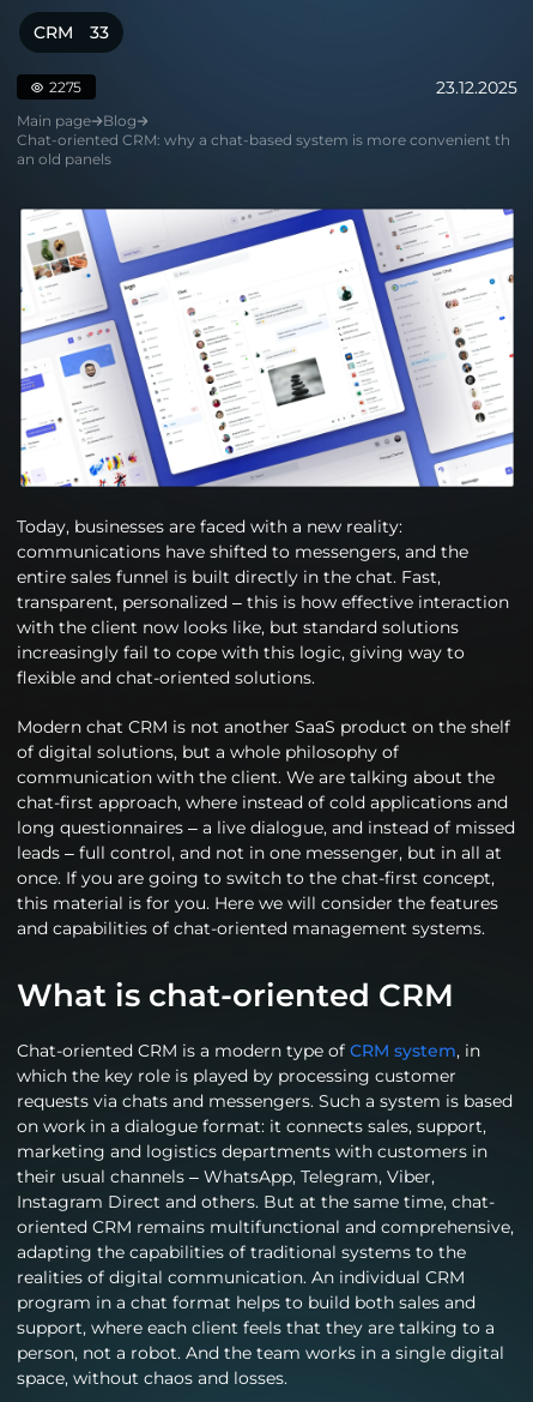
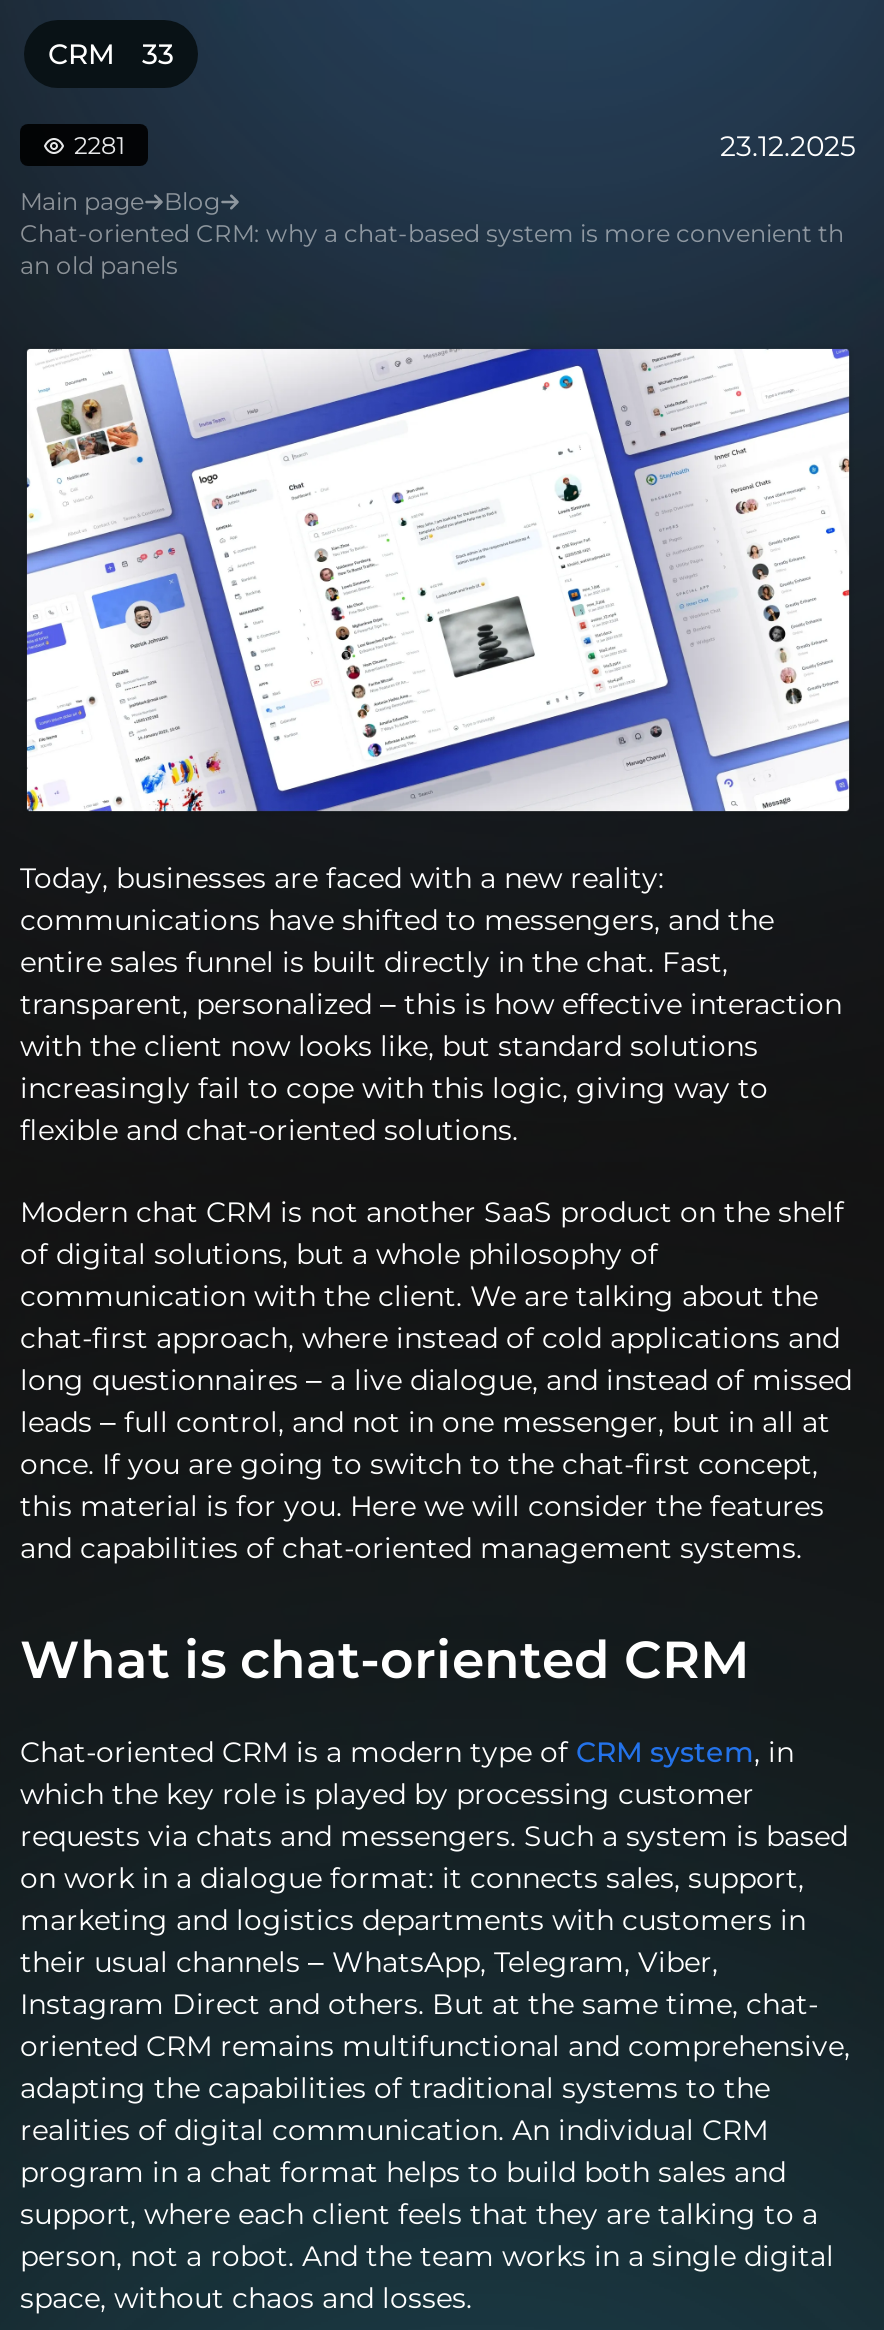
[49,78,81,96] 2275 -> [74,130,124,160] 2281

